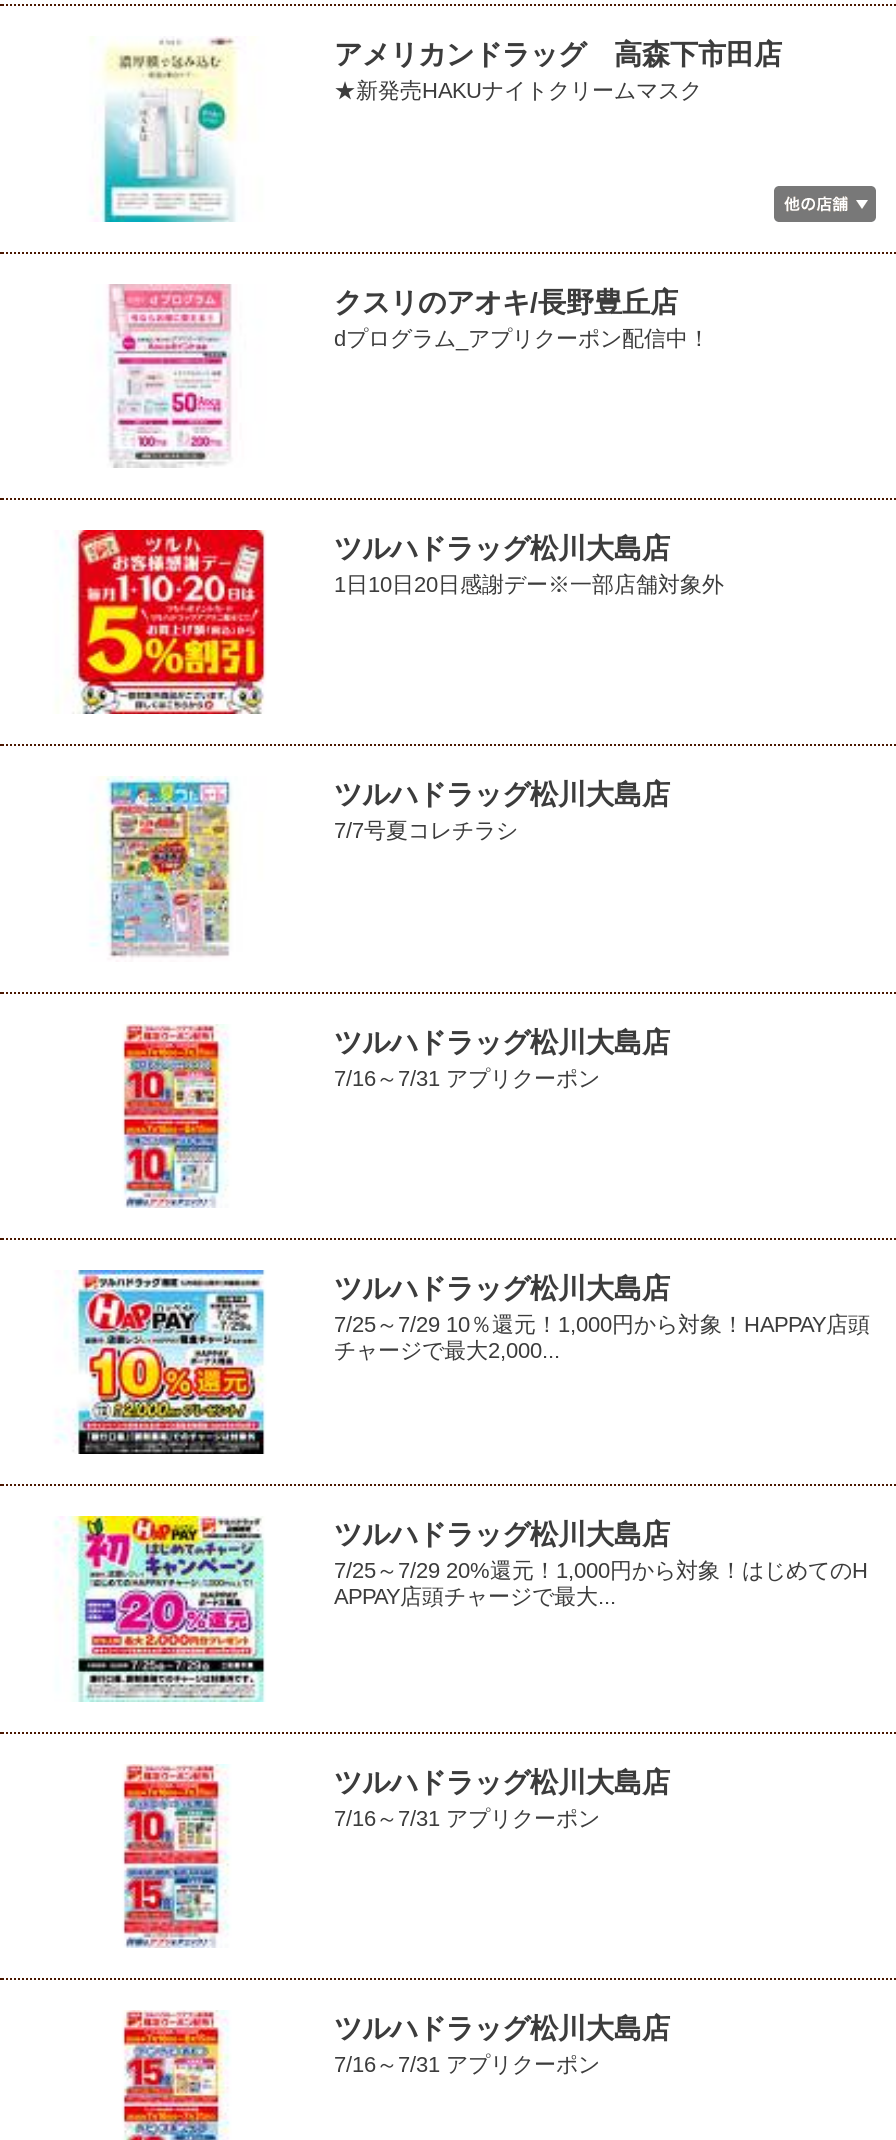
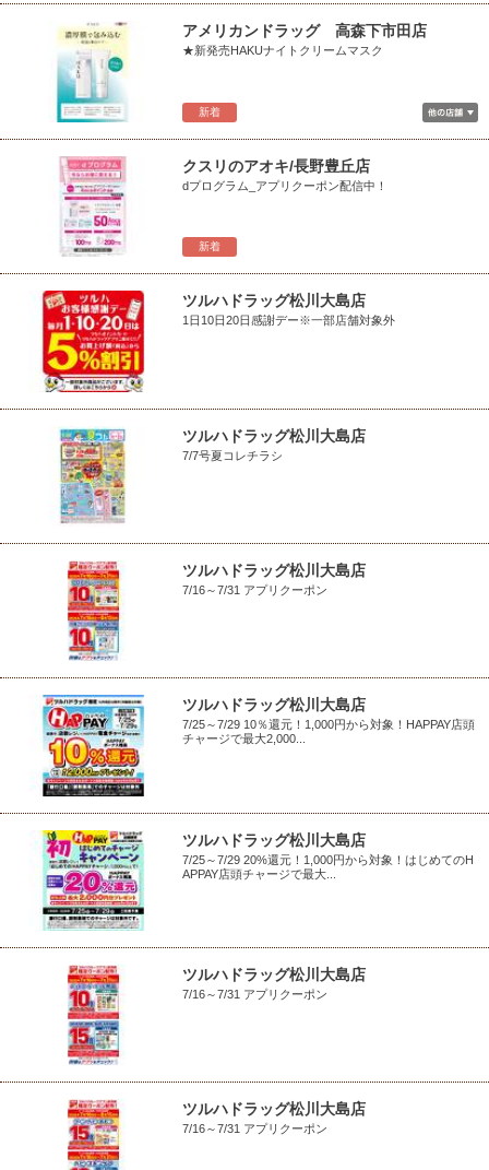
none -> [199,106,220,118] 新着
none -> [199,240,220,252] 新着

